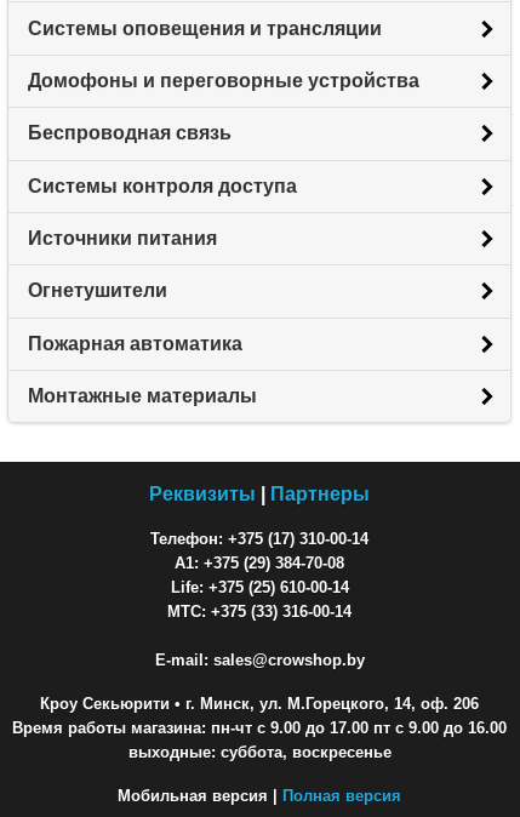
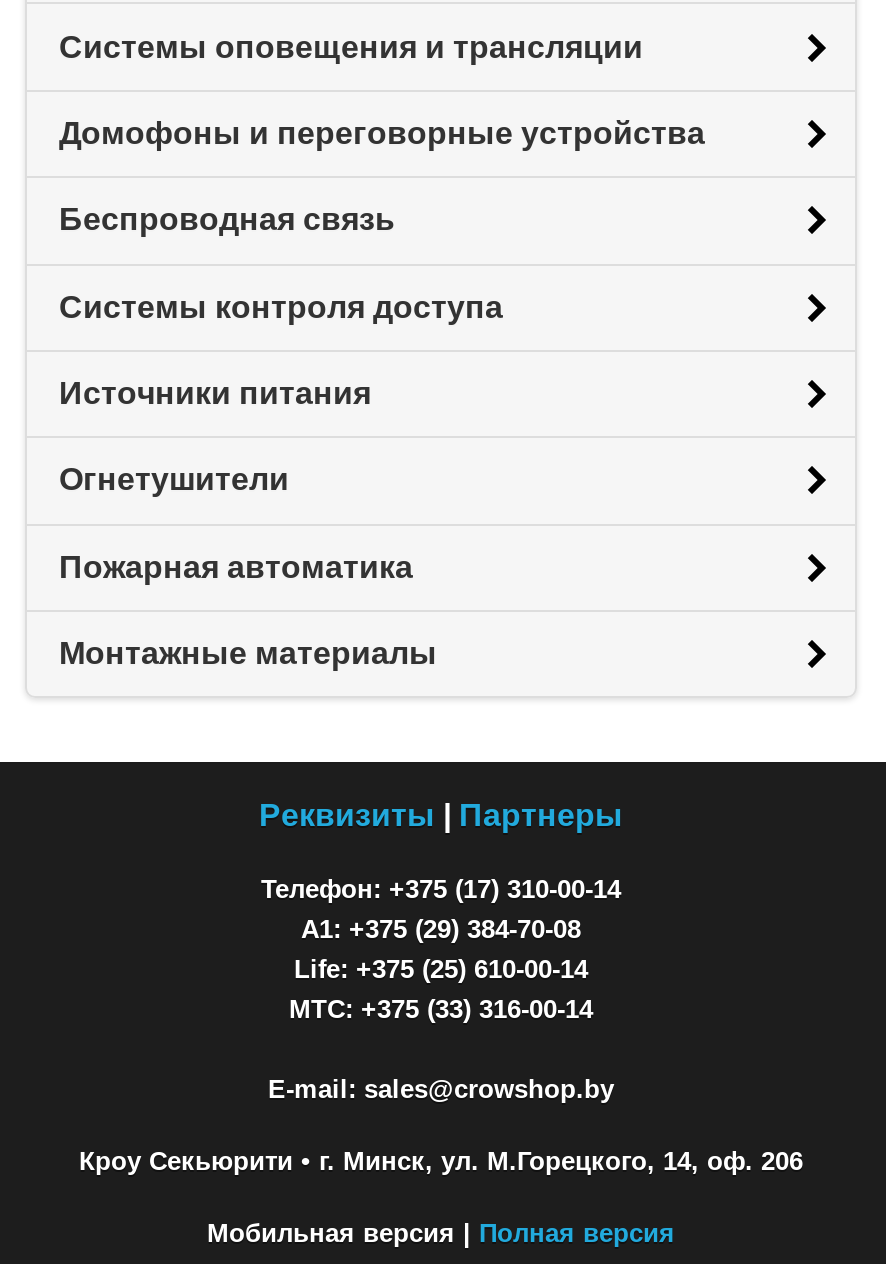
[12,719,507,762] Время работы магазина: пн-чт с 9.00 до 17.00 пт с 9.00 до 16.00 | выходные: суббота, воскресенье -> none

